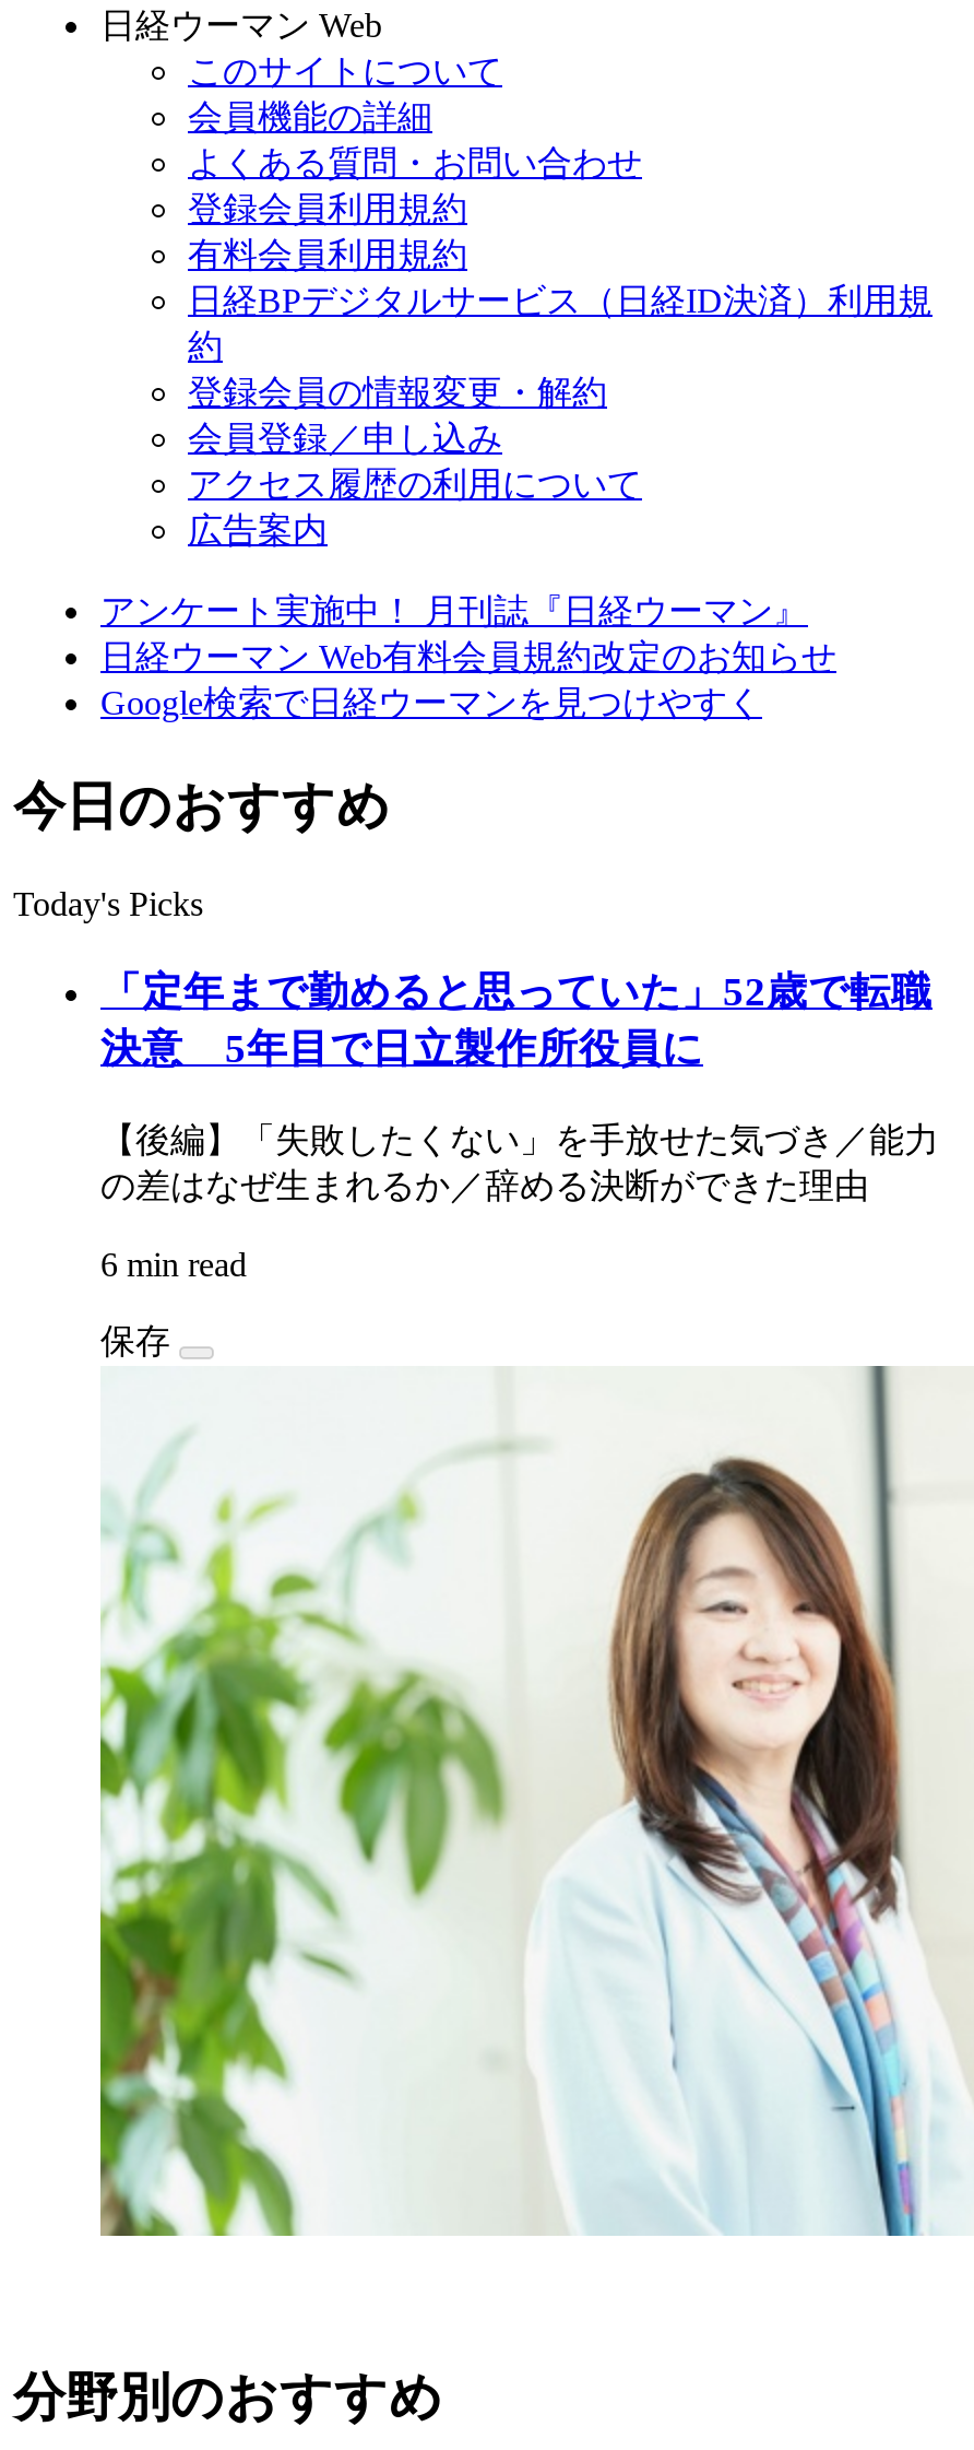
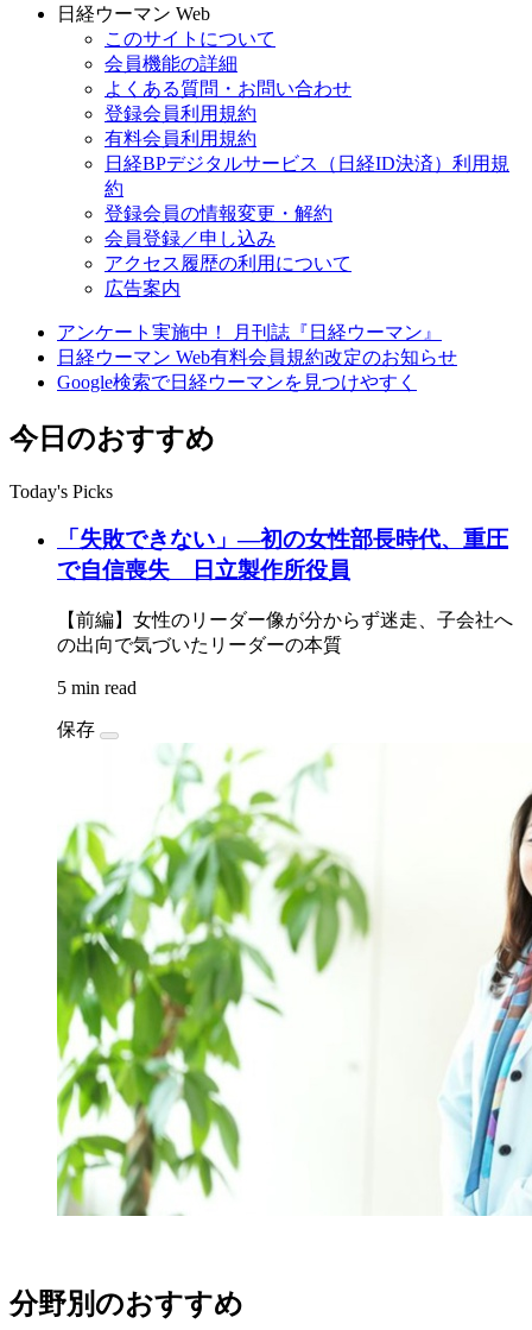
[100,969,933,1072] 「定年まで勤めると思っていた」52歳で転職 | 決意 5年目で日立製作所役員に -> [57,527,508,583] 「失敗できない」―初の女性部長時代、重圧 | で自信喪失 日立製作所役員
[100,1121,939,1204] 【後編】「失敗したくない」を手放せた気づき／能力 | の差はなぜ生まれるか／辞める決断ができた理由 -> [57,610,513,655] 【前編】女性のリーダー像が分からず迷走、子会社へ | の出向で気づいたリーダーの本質
[100,1246,247,1283] 6 min read -> [57,678,137,698] 5 min read
[98,1364,967,2238] [image] -> [56,743,528,1217] [image]

